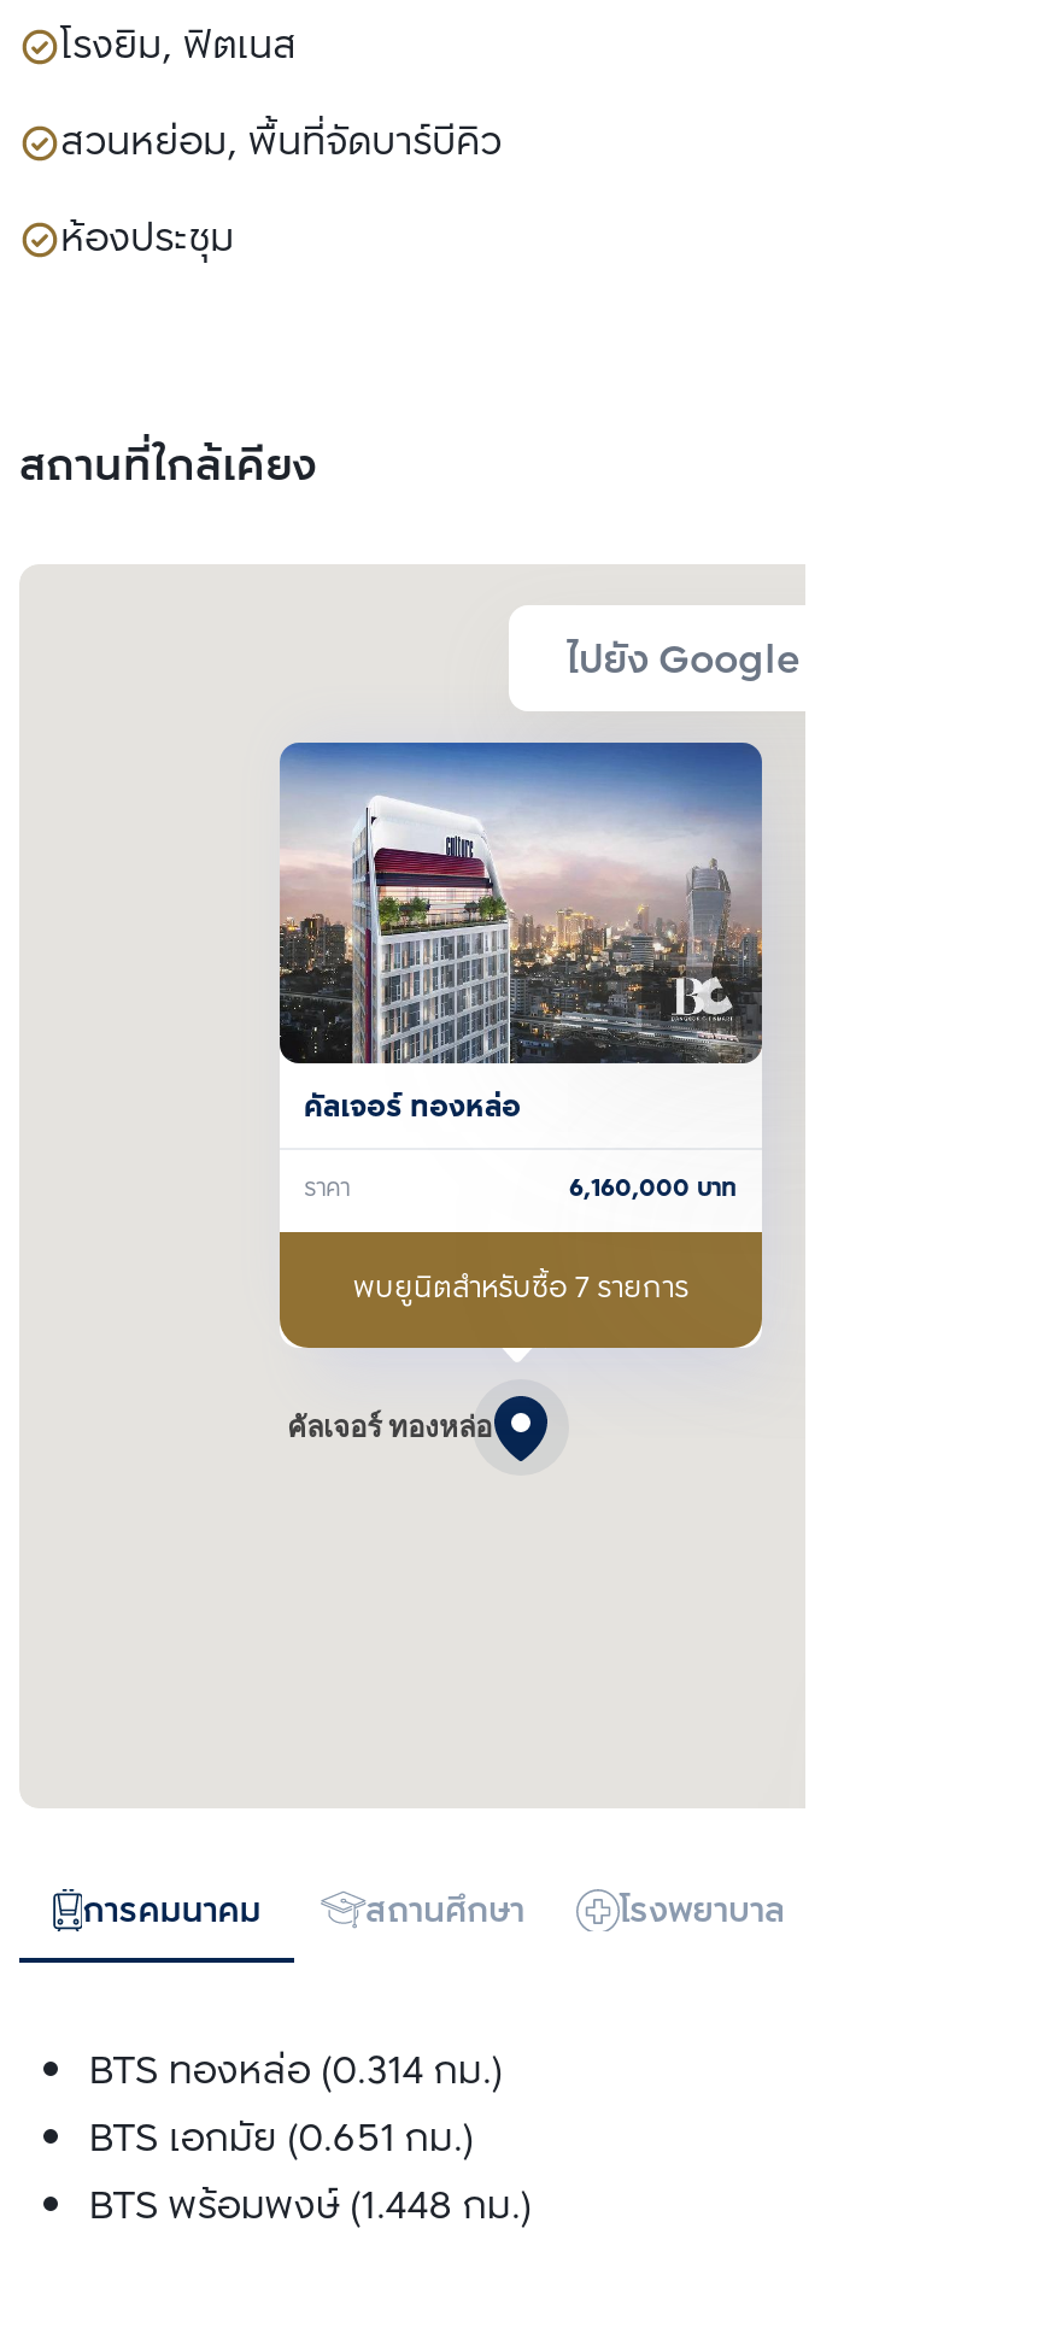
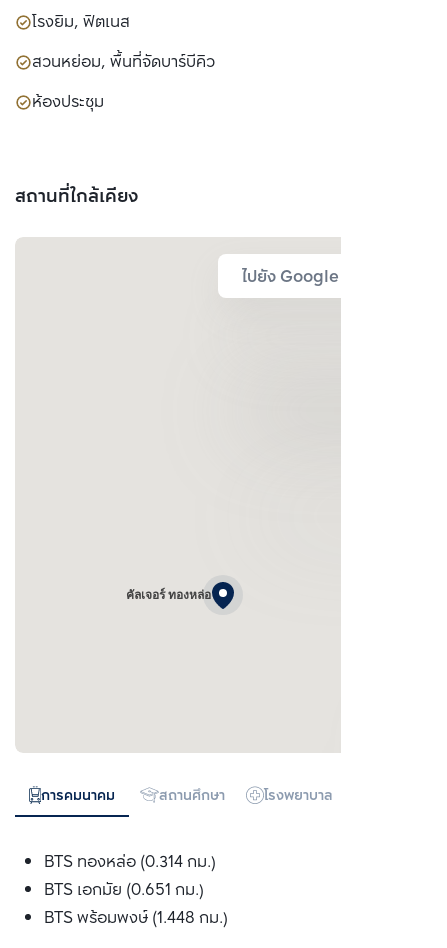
[277,740,764,1360] [image] | คัลเจอร์ ทองหล่อ | ราคา | 6,160,000 บาท | พบยูนิตสำหรับซื้อ 7 รายการ -> none

